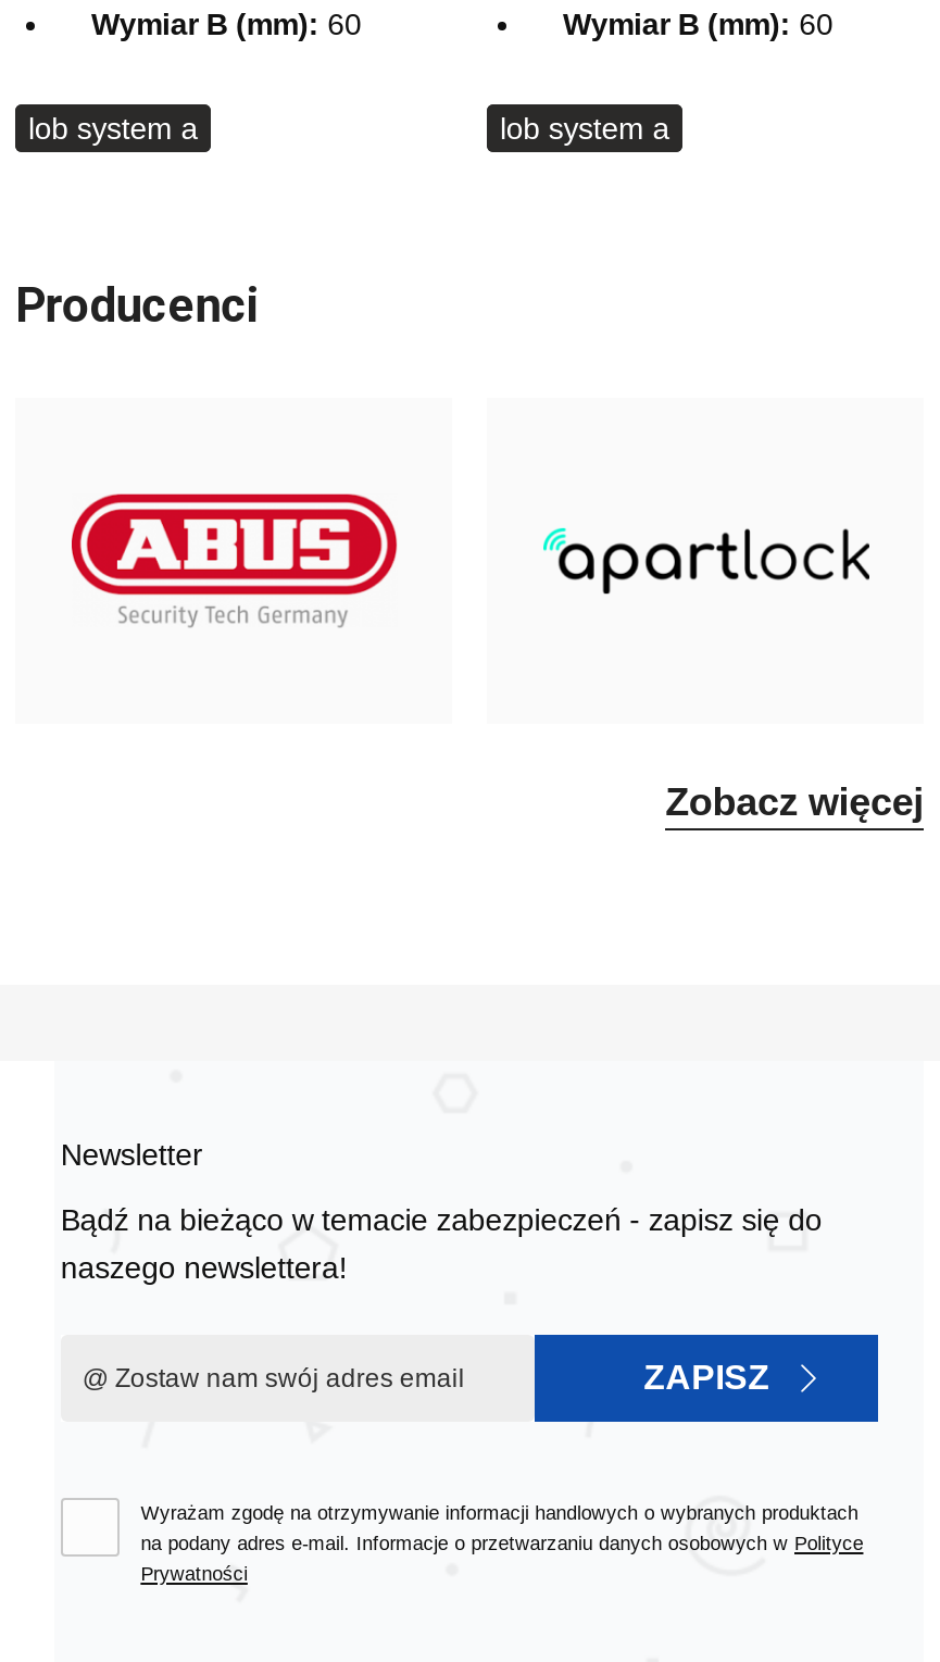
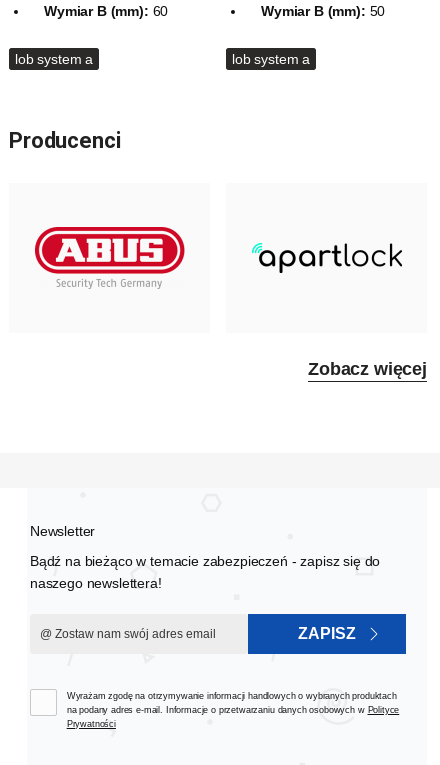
[563,7,833,42] Wymiar B (mm): 60 -> [261,3,385,19] Wymiar B (mm): 50

